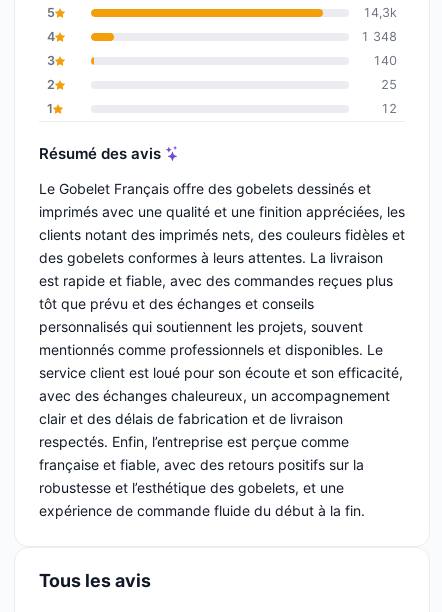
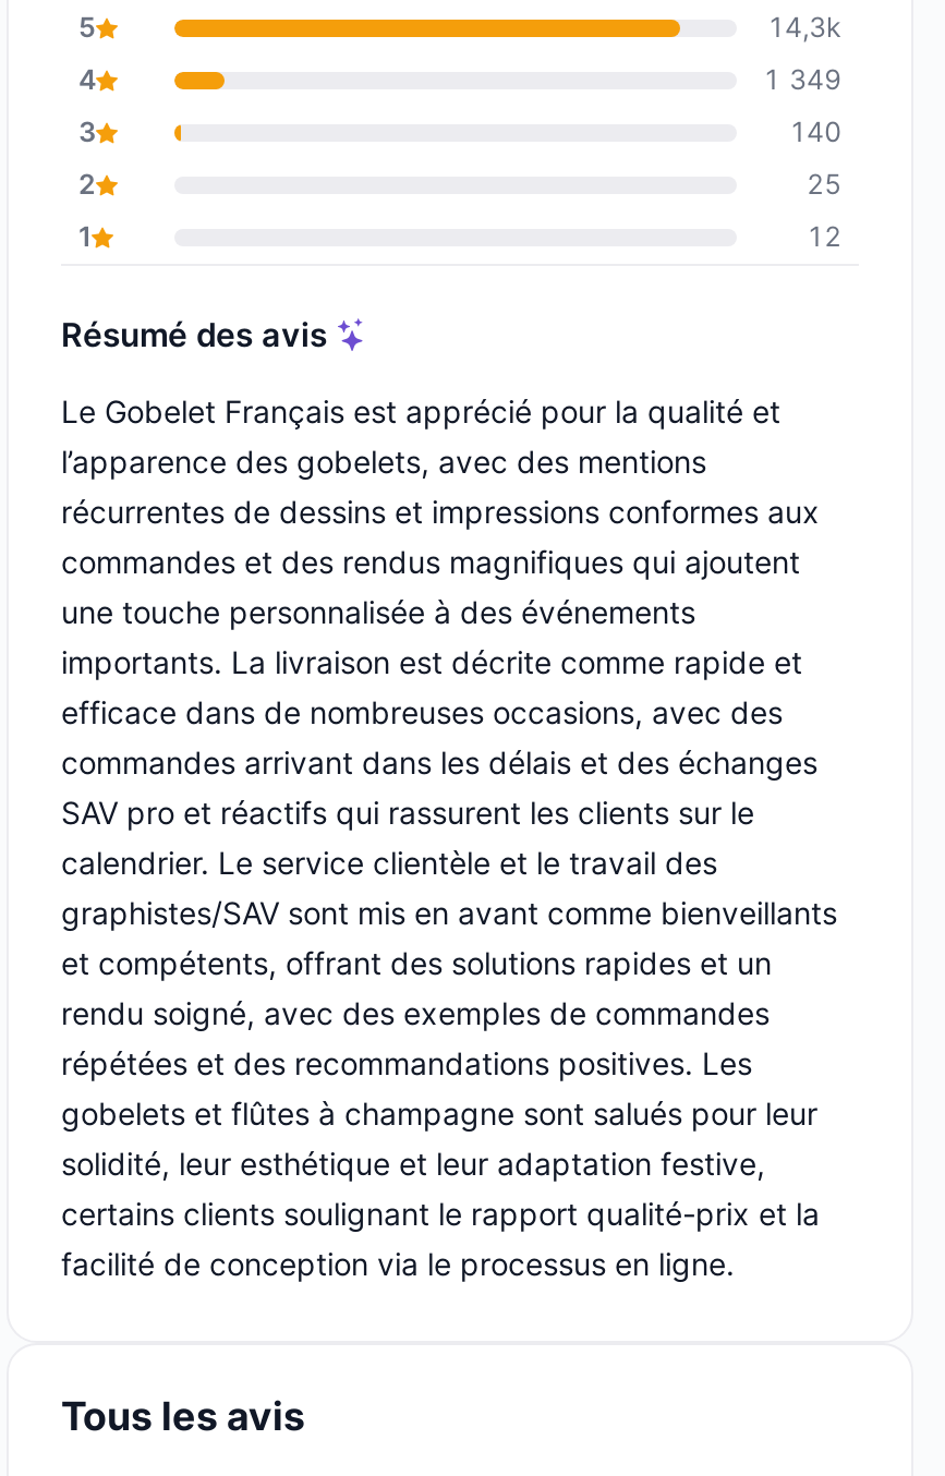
[361,29,397,44] 1 348 -> [763,63,841,96] 1 349
[39,180,405,519] Le Gobelet Français offre des gobelets dessinés et | imprimés avec une qualité et une finition appréciées, les | clients notant des imprimés nets, des couleurs fidèles et | des gobelets conformes à leurs attentes. La livraison | est rapide et fiable, avec des commandes reçues plus | tôt que prévu et des échanges et conseils | personnalisés qui soutiennent les projets, souvent | mentionnés comme professionnels et disponibles. Le | service client est loué pour son écoute et son efficacité, | avec des échanges chaleureux, un accompagnement | clair et des délais de fabrication et de livraison | respectés. Enfin, l’entreprise est perçue comme | française et fiable, avec des retours positifs sur la | robustesse et l’esthétique des gobelets, et une | expérience de commande fluide du début à la fin. -> [61,393,837,1282] Le Gobelet Français est apprécié pour la qualité et | l’apparence des gobelets, avec des mentions | récurrentes de dessins et impressions conformes aux | commandes et des rendus magnifiques qui ajoutent | une touche personnalisée à des événements | importants. La livraison est décrite comme rapide et | efficace dans de nombreuses occasions, avec des | commandes arrivant dans les délais et des échanges | SAV pro et réactifs qui rassurent les clients sur le | calendrier. Le service clientèle et le travail des | graphistes/SAV sont mis en avant comme bienveillants | et compétents, offrant des solutions rapides et un | rendu soigné, avec des exemples de commandes | répétées et des recommandations positives. Les | gobelets et flûtes à champagne sont salués pour leur | solidité, leur esthétique et leur adaptation festive, | certains clients soulignant le rapport qualité-prix et la | facilité de conception via le processus en ligne.

